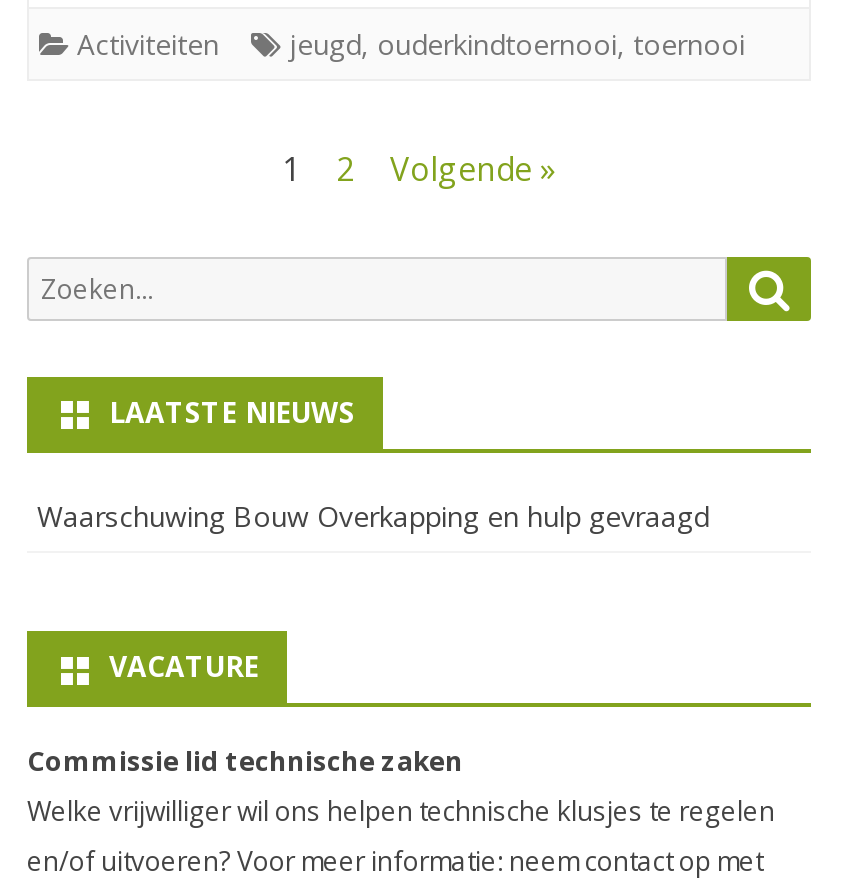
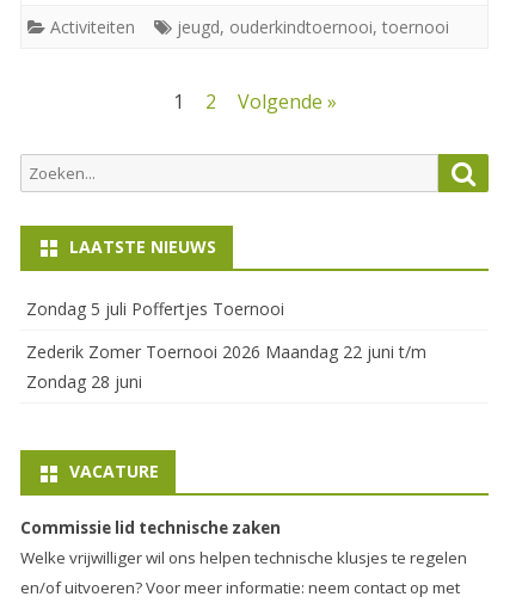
[37,497,709,535] Waarschuwing Bouw Overkapping en hulp gevraagd -> [26,297,426,393] Zondag 5 juli Poffertjes Toernooi | Zederik Zomer Toernooi 2026 Maandag 22 juni t/m | Zondag 28 juni

